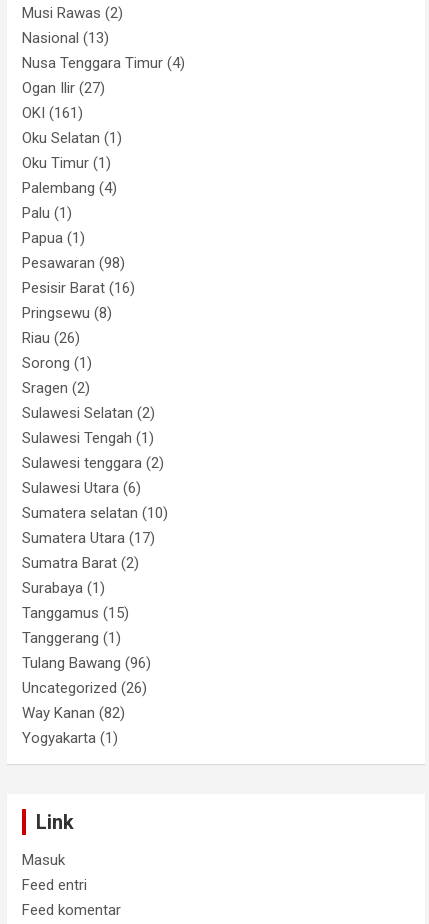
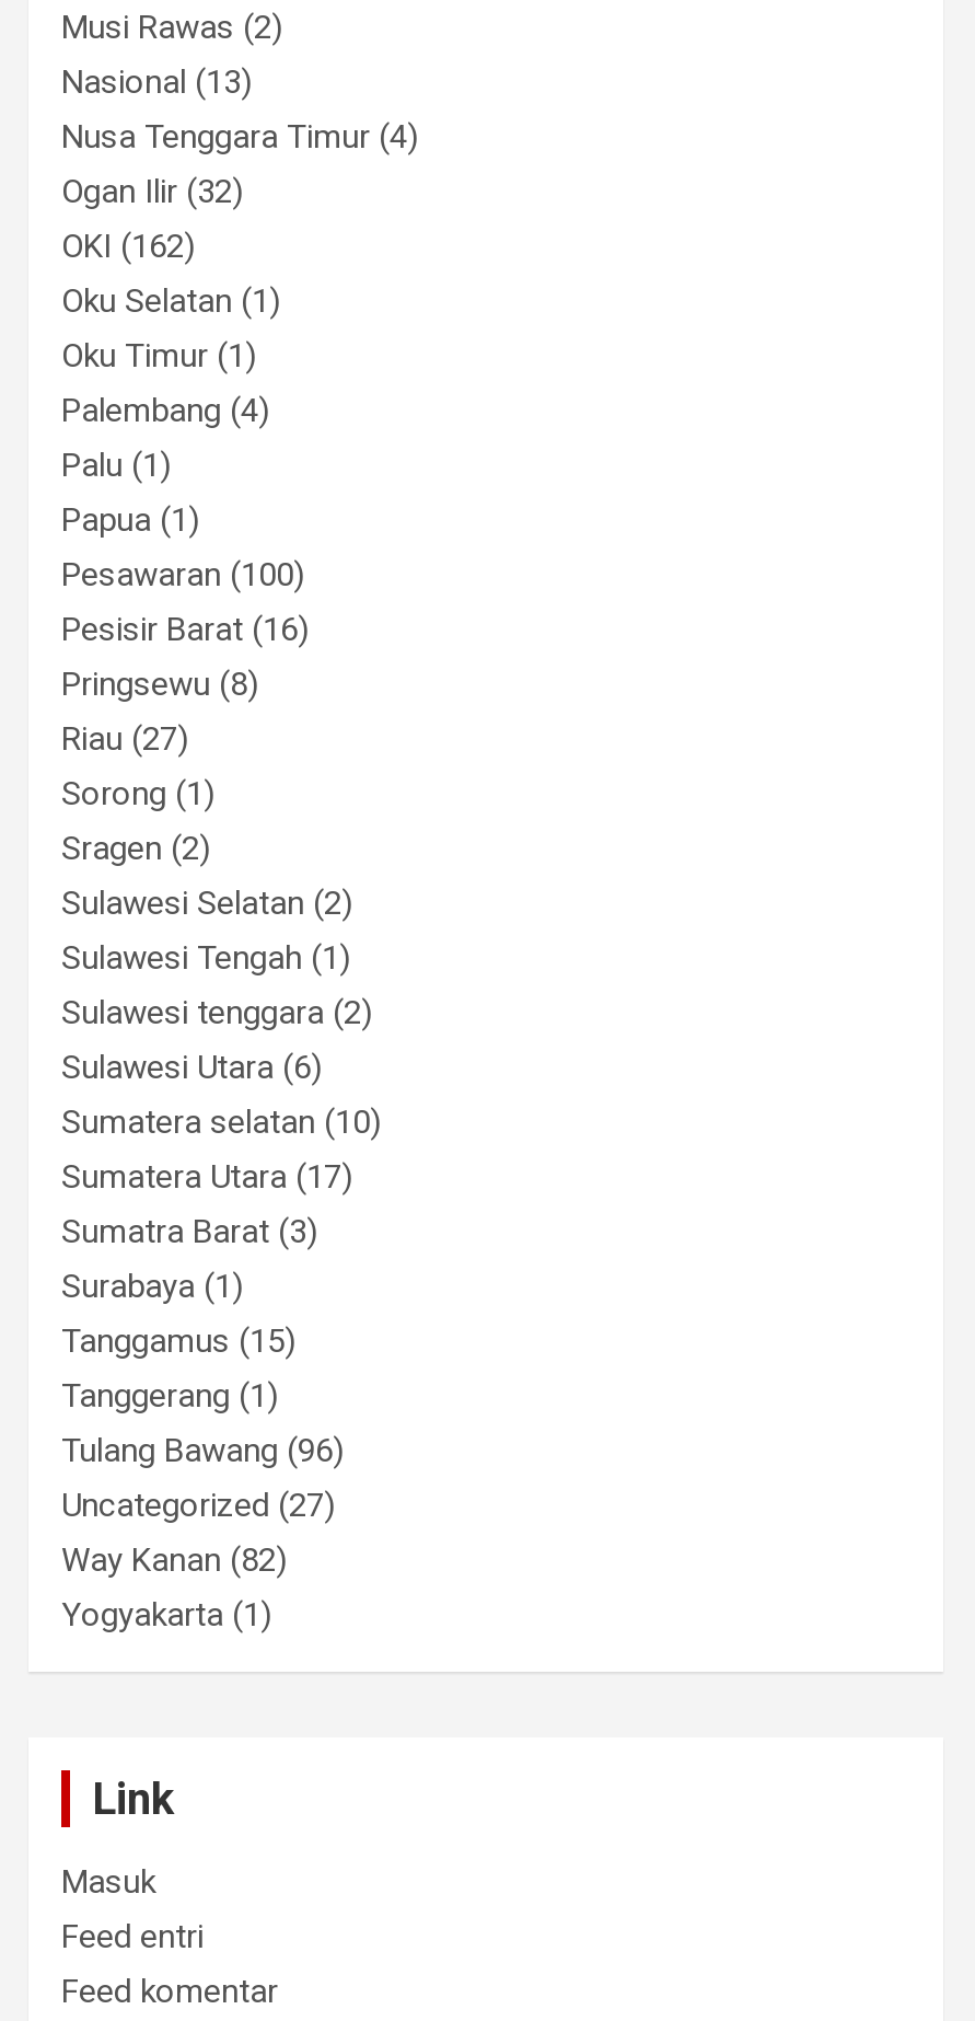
[22,79,105,97] Ogan Ilir (27) -> [61,172,243,212] Ogan Ilir (32)
[22,104,83,122] OKI (161) -> [61,227,195,266] OKI (162)
[22,254,125,272] Pesawaran (98) -> [61,556,304,595] Pesawaran (100)
[22,329,80,347] Riau (26) -> [61,720,188,759] Riau (27)
[22,554,139,572] Sumatra Barat (2) -> [61,1212,317,1252] Sumatra Barat (3)
[22,679,147,697] Uncategorized (26) -> [61,1486,335,1525] Uncategorized (27)

